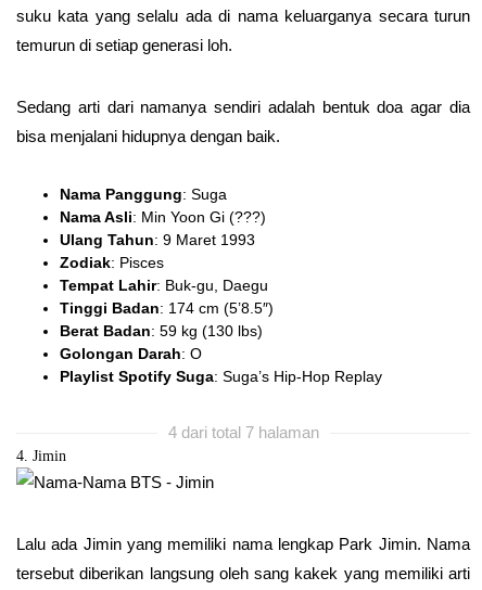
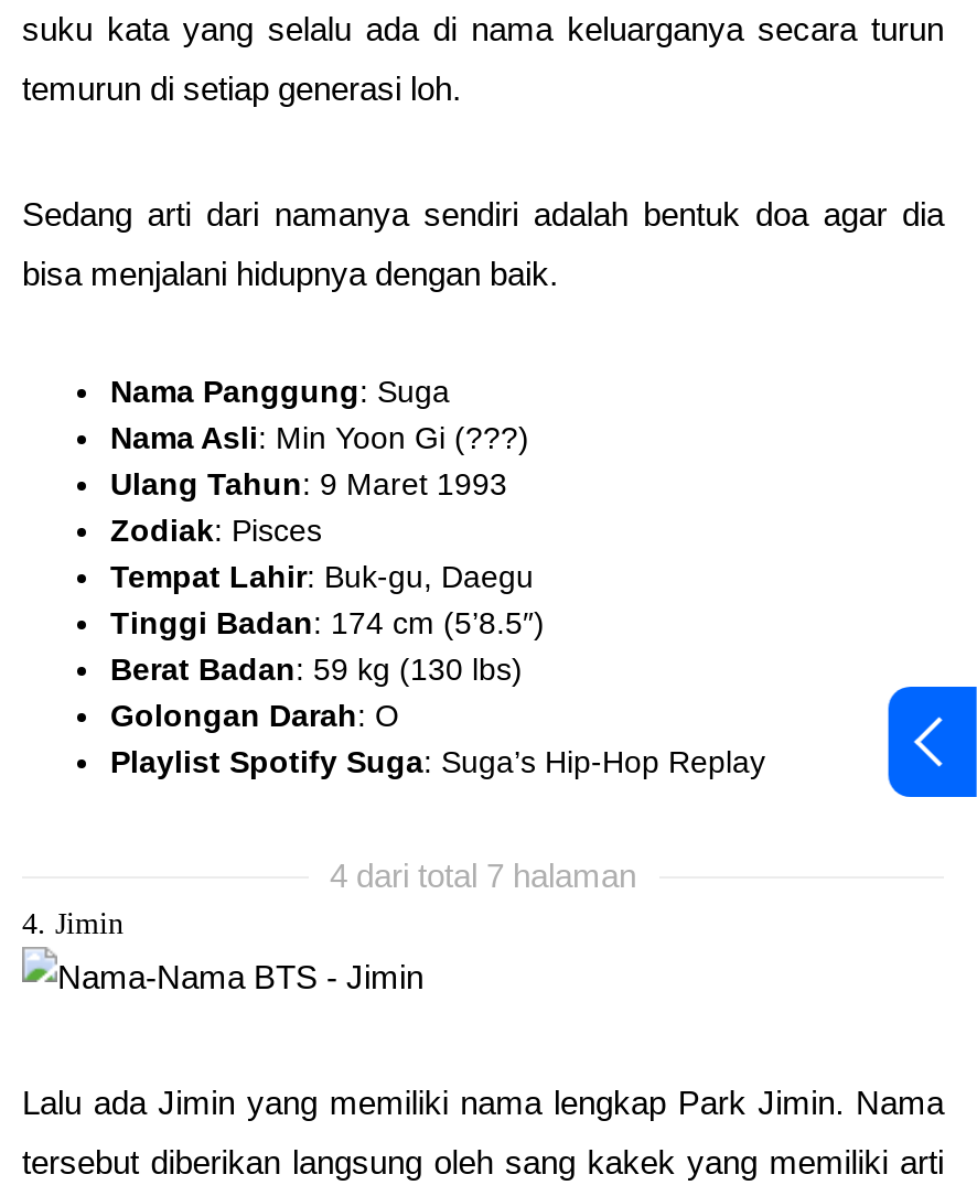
none -> [884,683,970,800] [image]

